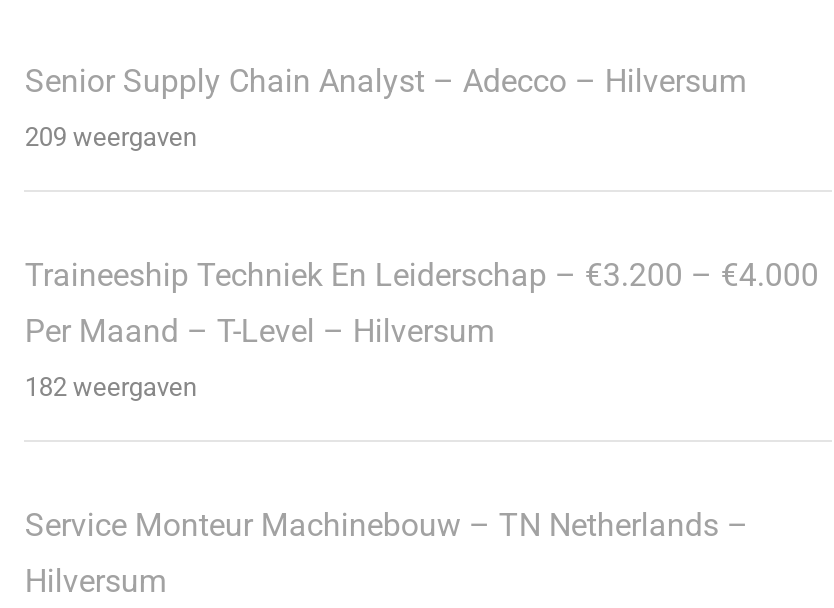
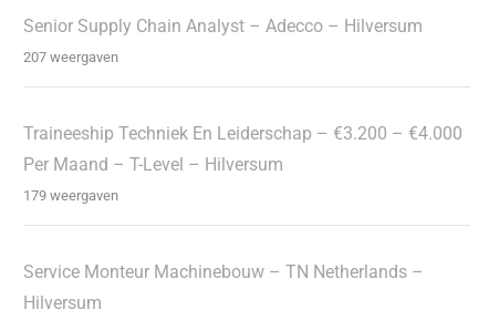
[25,121,197,151] 209 weergaven -> [24,49,119,66] 207 weergaven
[25,371,197,401] 182 weergaven -> [24,187,119,204] 179 weergaven

